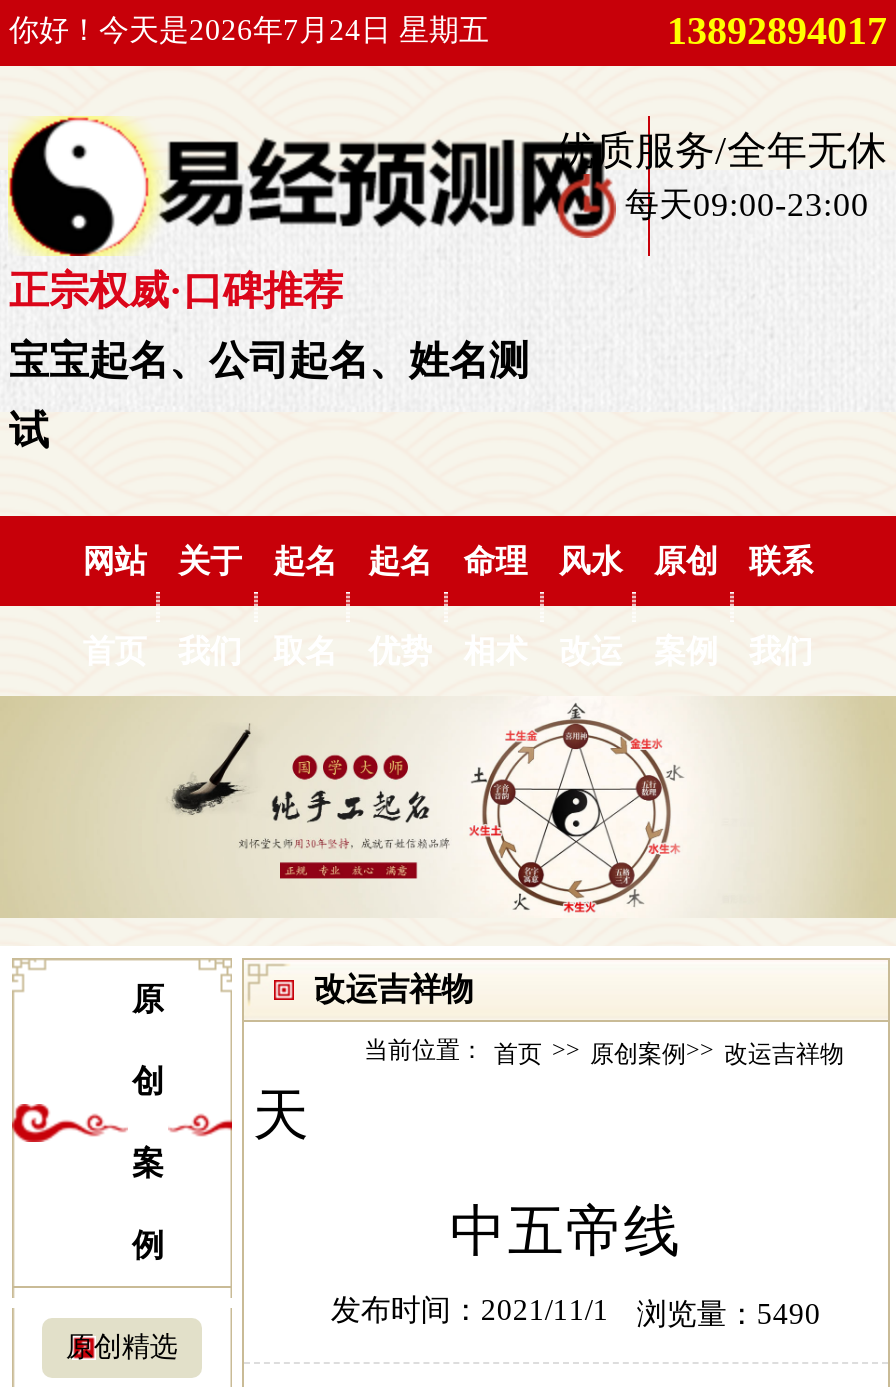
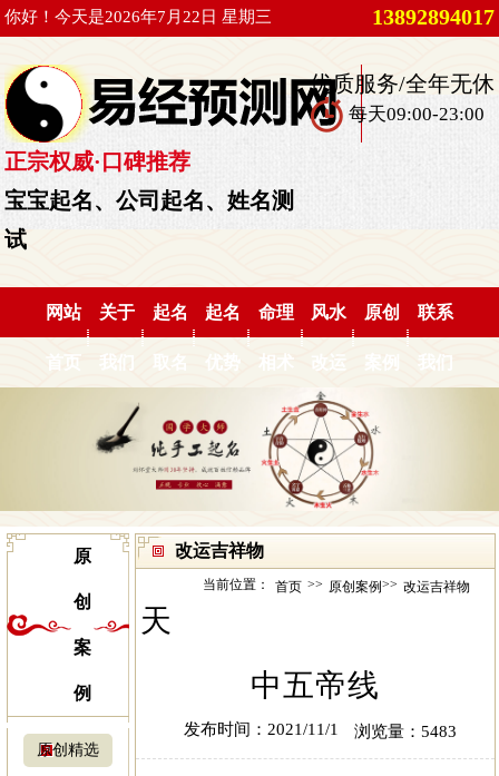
[9,14,489,46] 你好！今天是2026年7月24日 星期五 -> [5,8,272,26] 你好！今天是2026年7月22日 星期三
[331,1294,821,1329] 发布时间：2021/11/1 浏览量：5490 -> [184,720,457,740] 发布时间：2021/11/1 浏览量：5483

